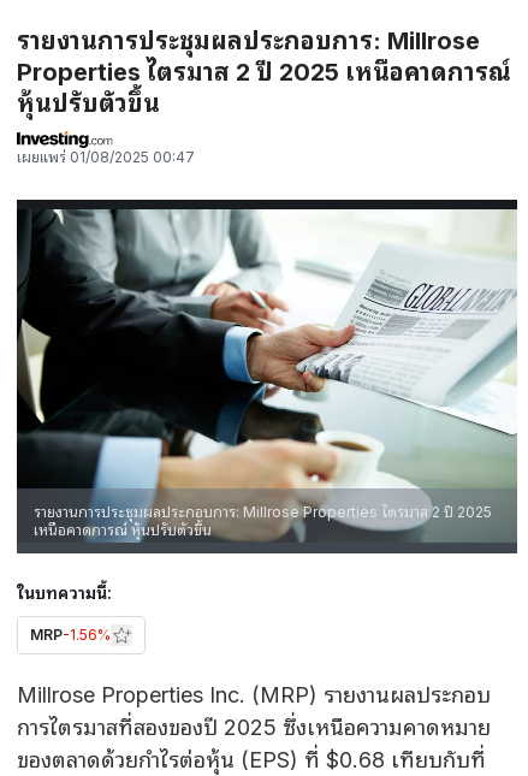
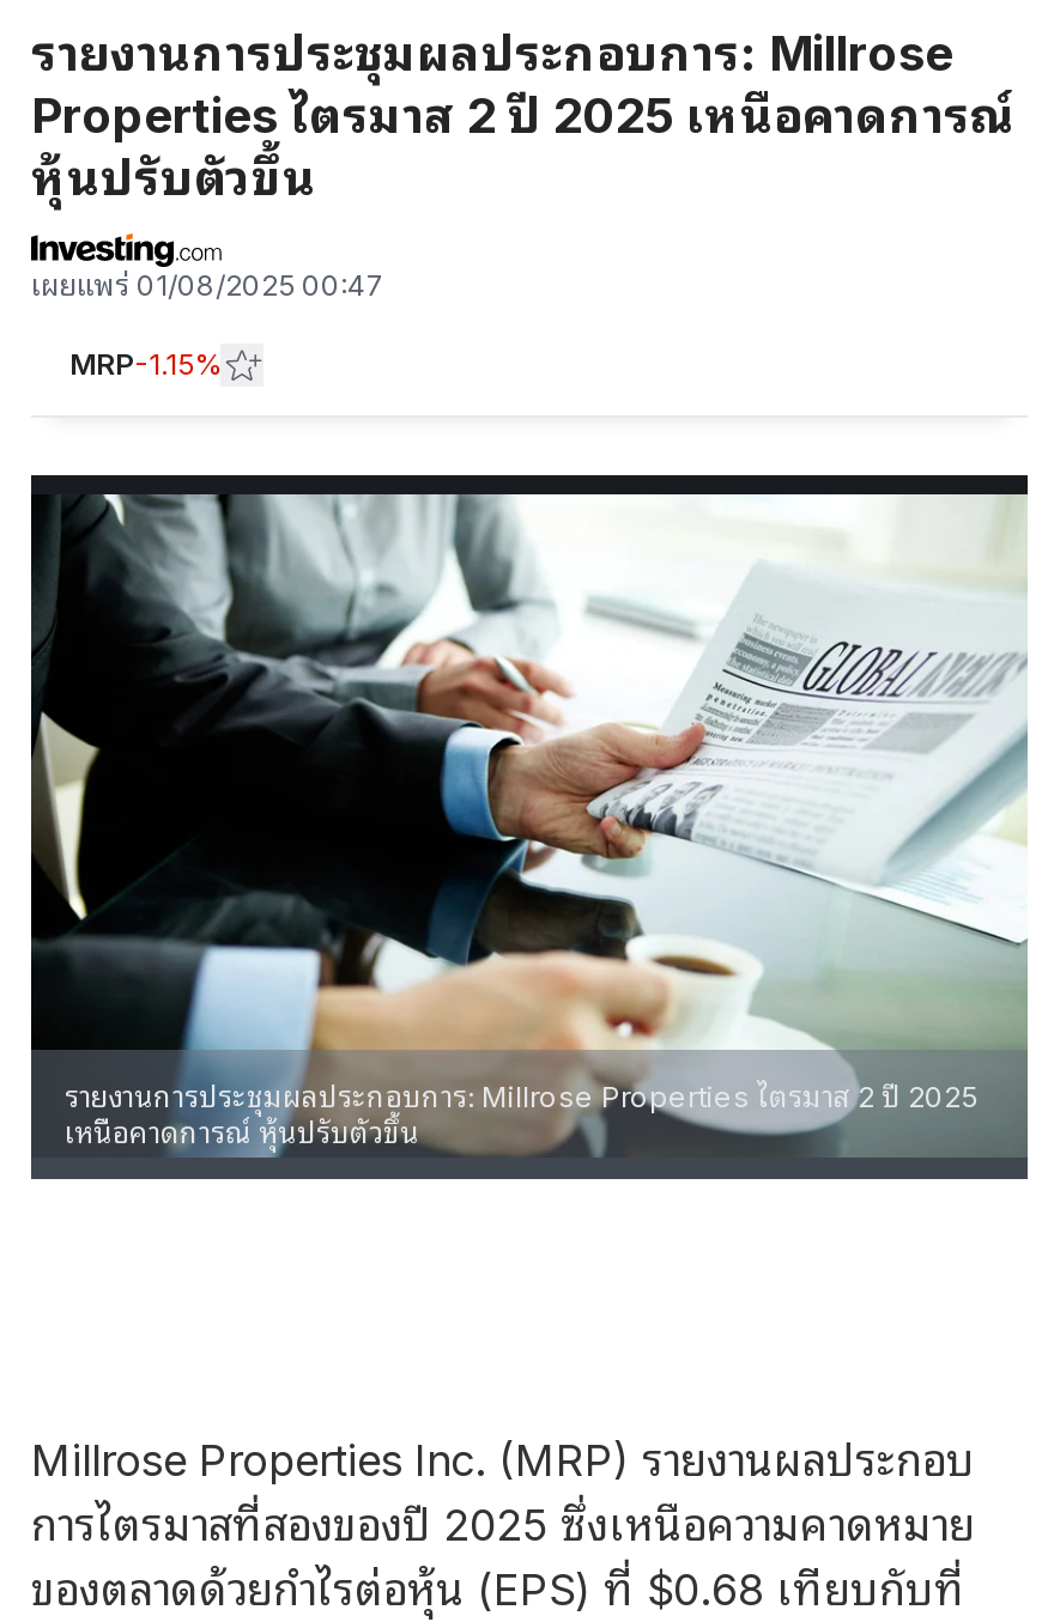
none -> [69,345,220,381] MRP-1.15%
[17,582,112,643] ในบทความนี้: | MRP-1.56% -> none

